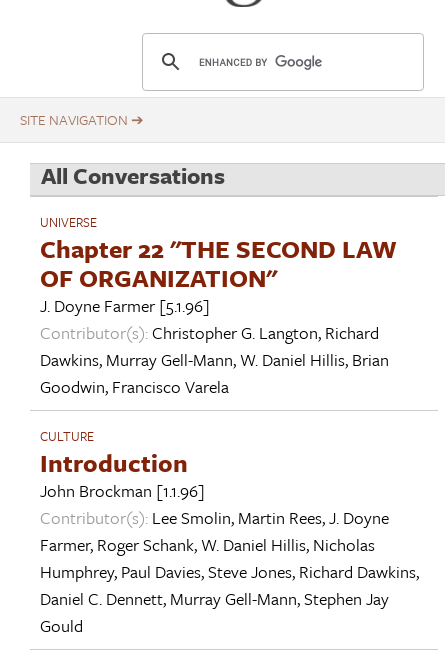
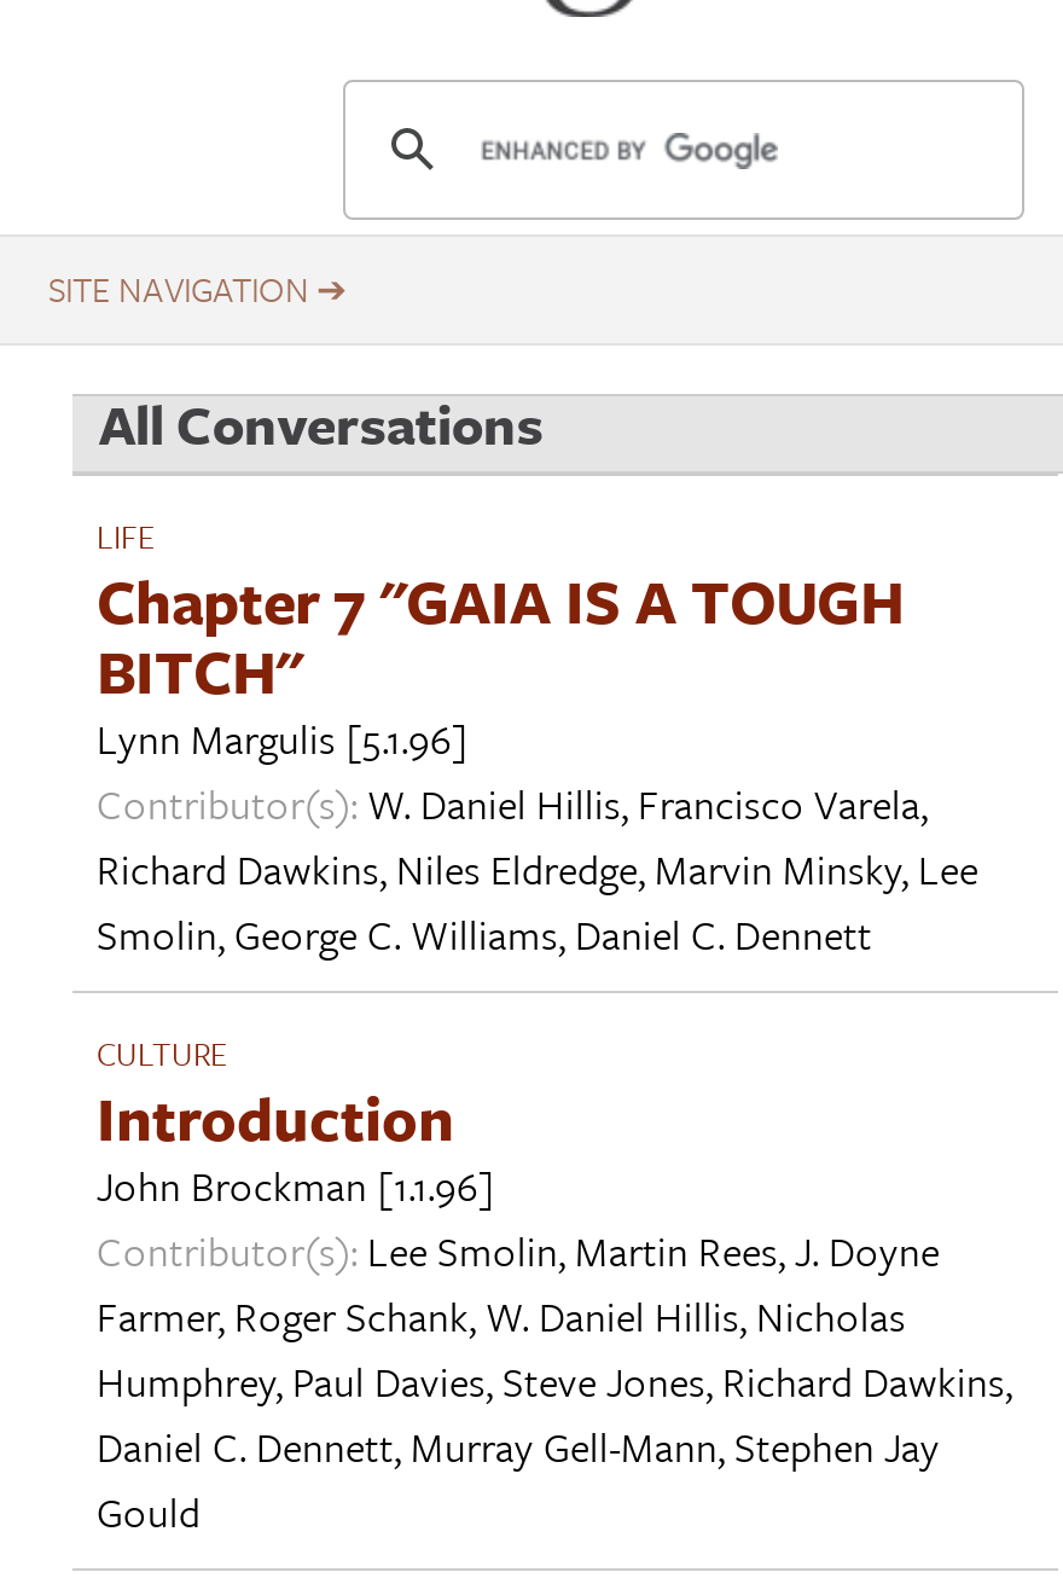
[40,212,397,399] UNIVERSE | Chapter 22 "THE SECOND LAW | OF ORGANIZATION" | J. Doyne Farmer [5.1.96] | Contributor(s): Christopher G. Langton, Richard | Dawkins, Murray Gell-Mann, W. Daniel Hillis, Brian | Goodwin, Francisco Varela -> [97,512,978,963] LIFE | Chapter 7 "GAIA IS A TOUGH | BITCH" | Lynn Margulis [5.1.96] | Contributor(s): W. Daniel Hillis, Francisco Varela, | Richard Dawkins, Niles Eldredge, Marvin Minsky, Lee | Smolin, George C. Williams, Daniel C. Dennett

